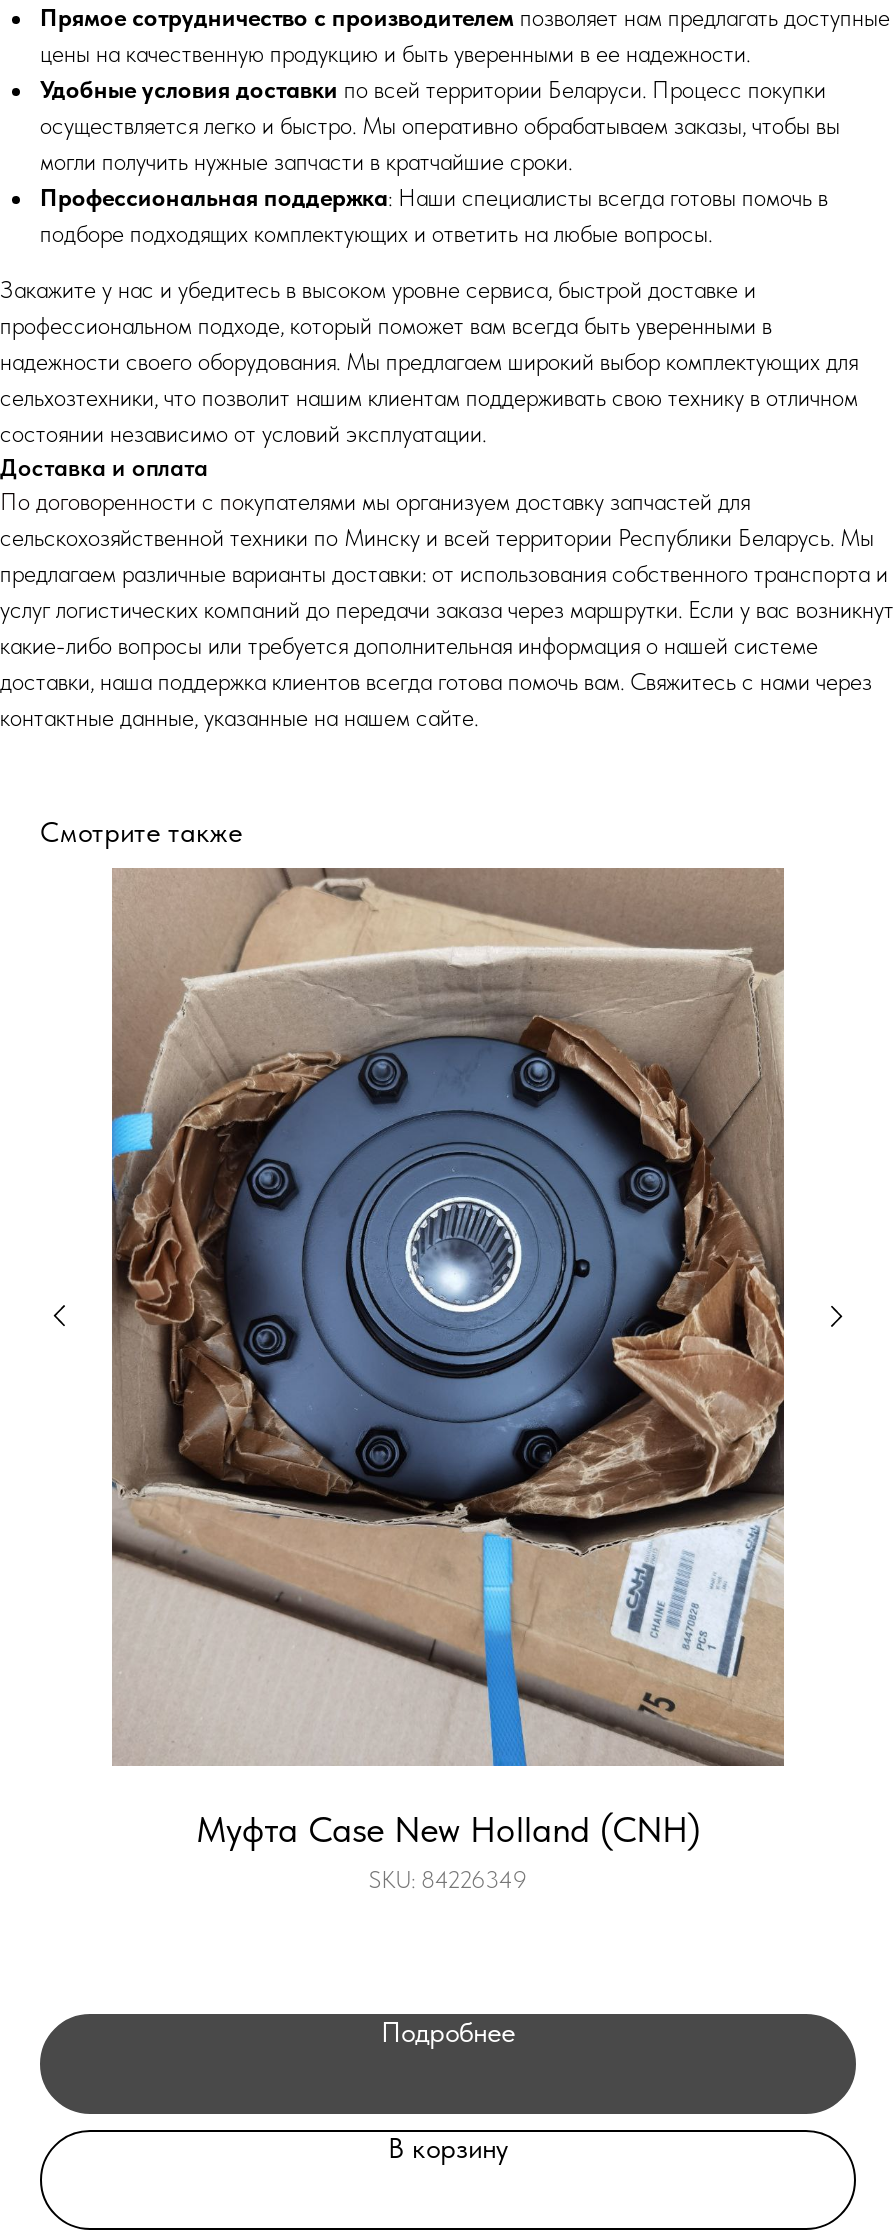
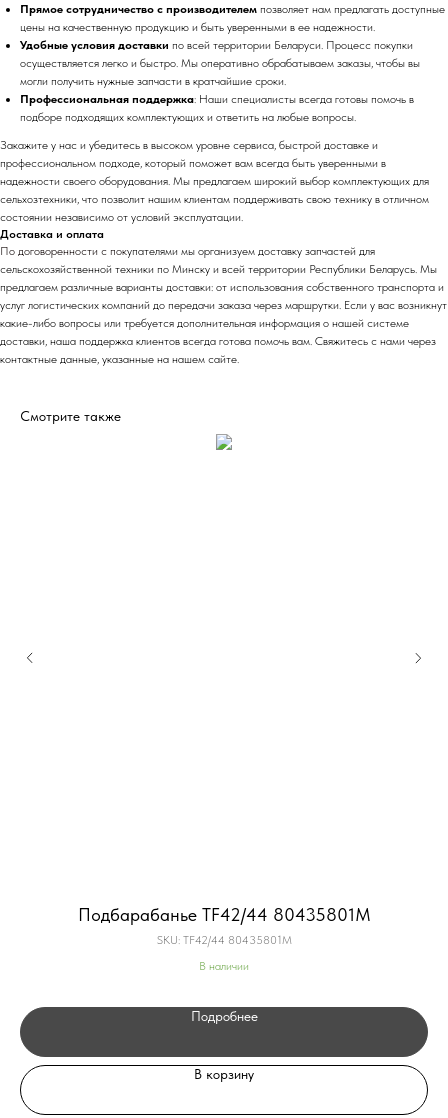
[110,866,786,1768] [image] -> none
[196,1808,700,1894] Муфта Case New Holland (CNH) | SKU: 84226349 -> [77,904,370,973] Подбарабанье TF42/44 80435801M | SKU: TF42/44 80435801M | В наличии

